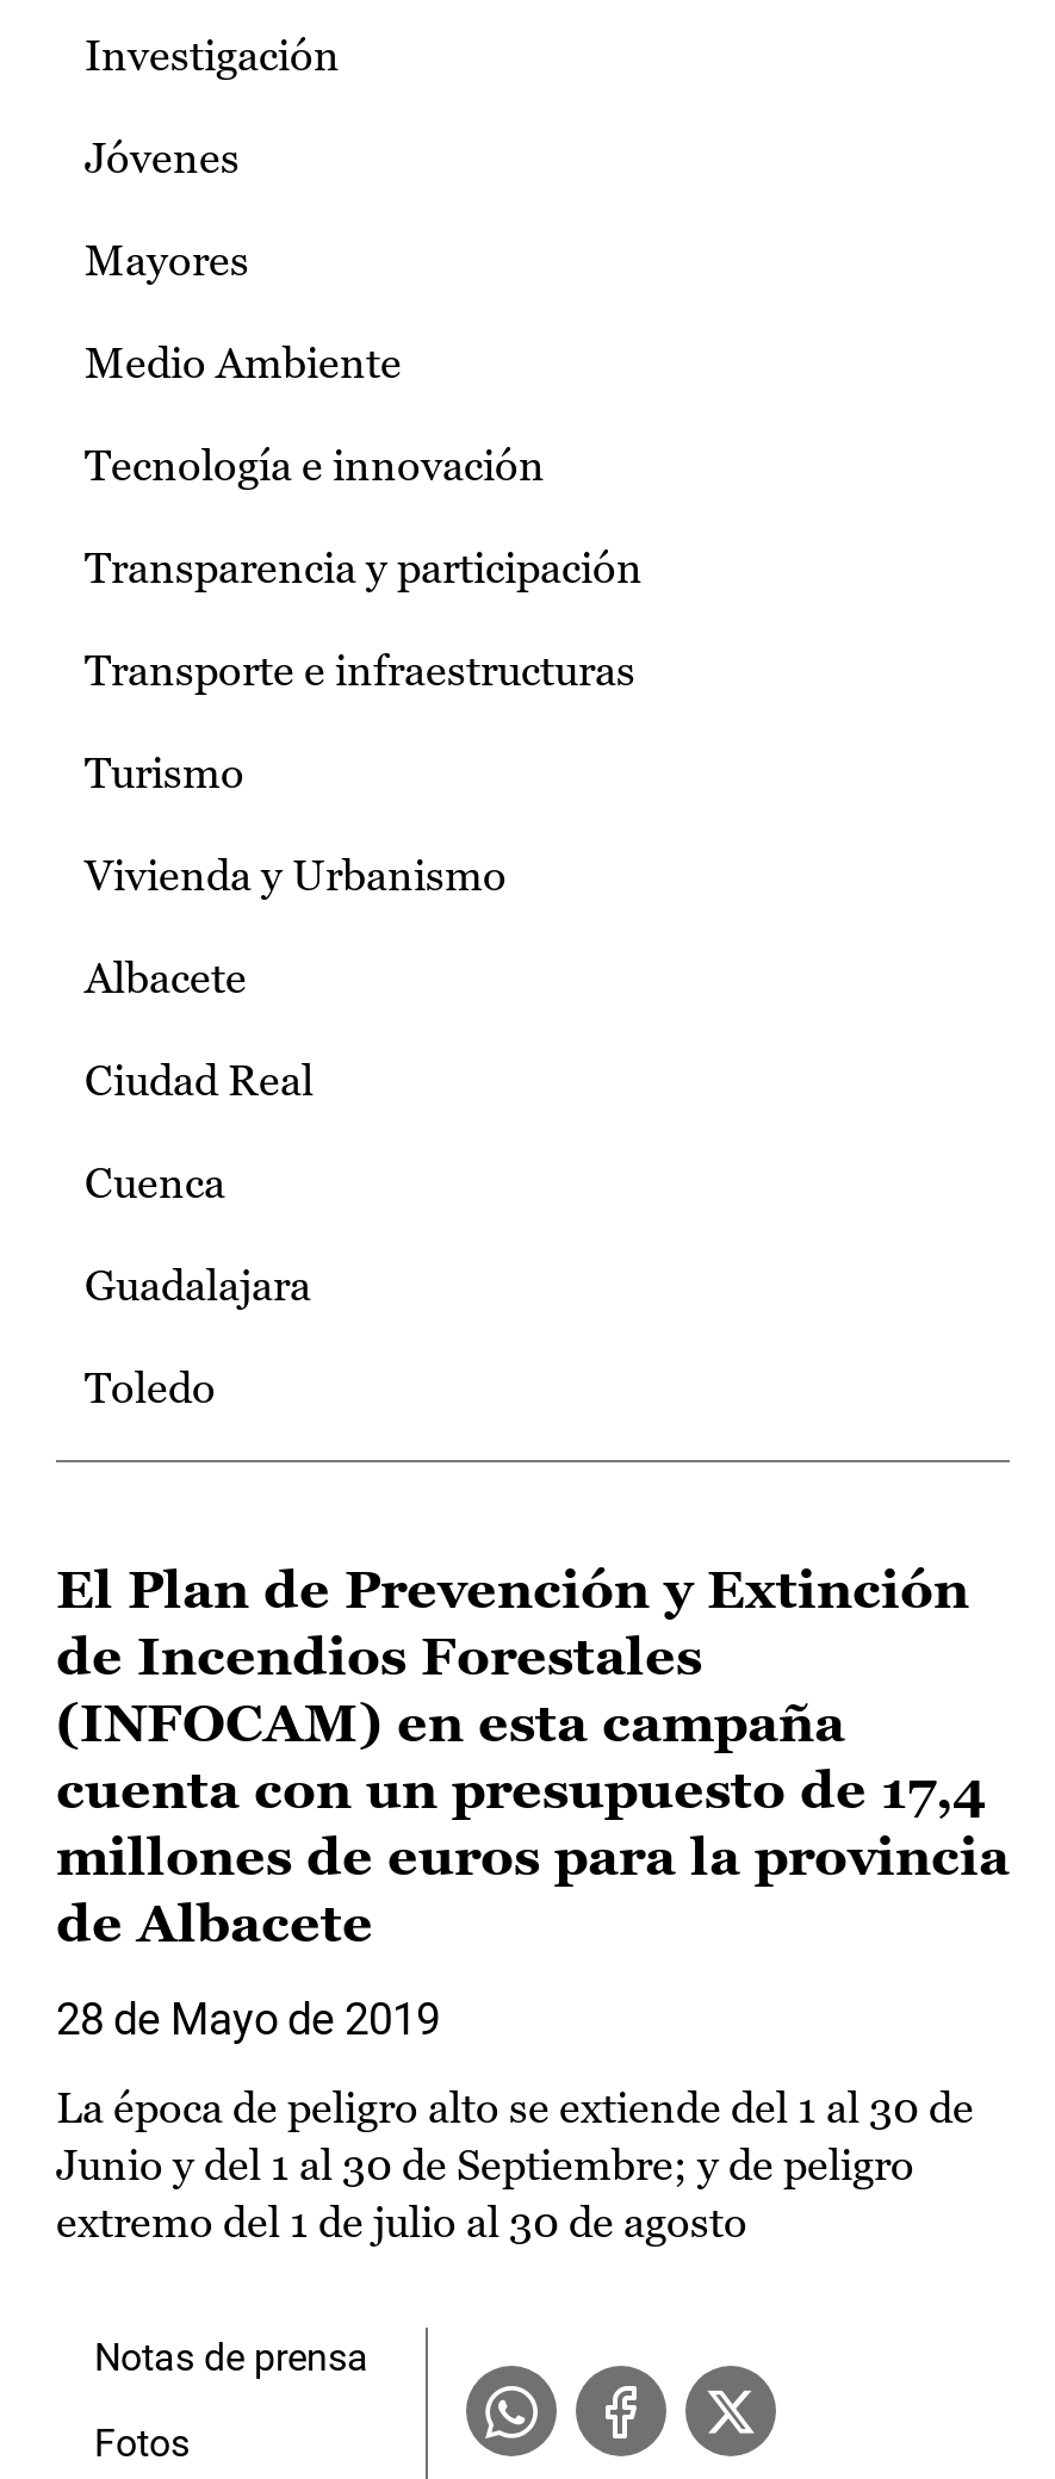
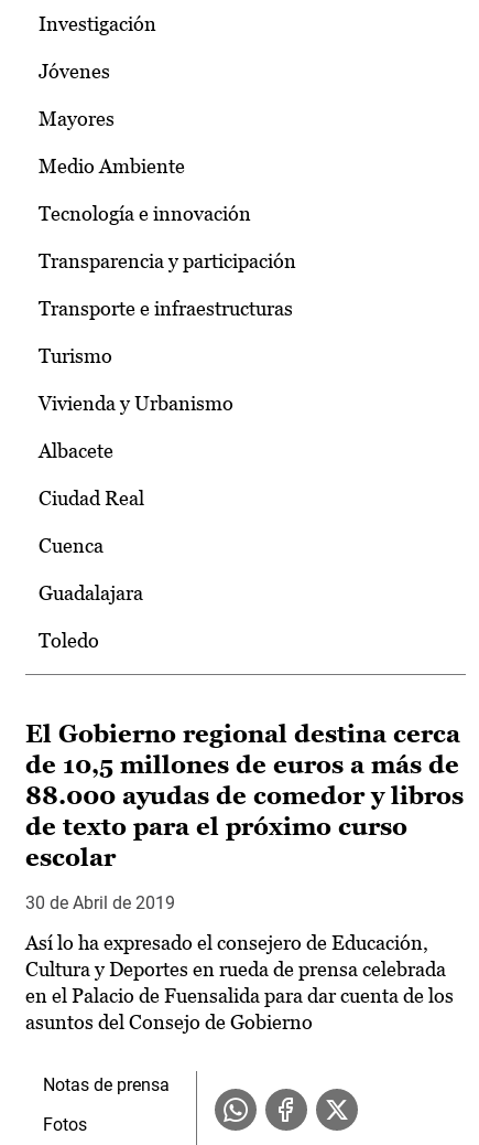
[56,1560,1010,1954] El Plan de Prevención y Extinción | de Incendios Forestales | (INFOCAM) en esta campaña | cuenta con un presupuesto de 17,4 | millones de euros para la provincia | de Albacete -> [25,720,464,872] El Gobierno regional destina cerca | de 10,5 millones de euros a más de | 88.000 ayudas de comedor y libros | de texto para el próximo curso | escolar
[56,1994,440,2044] 28 de Mayo de 2019 -> [25,893,175,913] 30 de Abril de 2019
[56,2082,974,2247] La época de peligro alto se extiende del 1 al 30 de | Junio y del 1 al 30 de Septiembre; y de peligro | extremo del 1 de julio al 30 de agosto -> [25,931,454,1034] Así lo ha expresado el consejero de Educación, | Cultura y Deportes en rueda de prensa celebrada | en el Palacio de Fuensalida para dar cuenta de los | asuntos del Consejo de Gobierno

